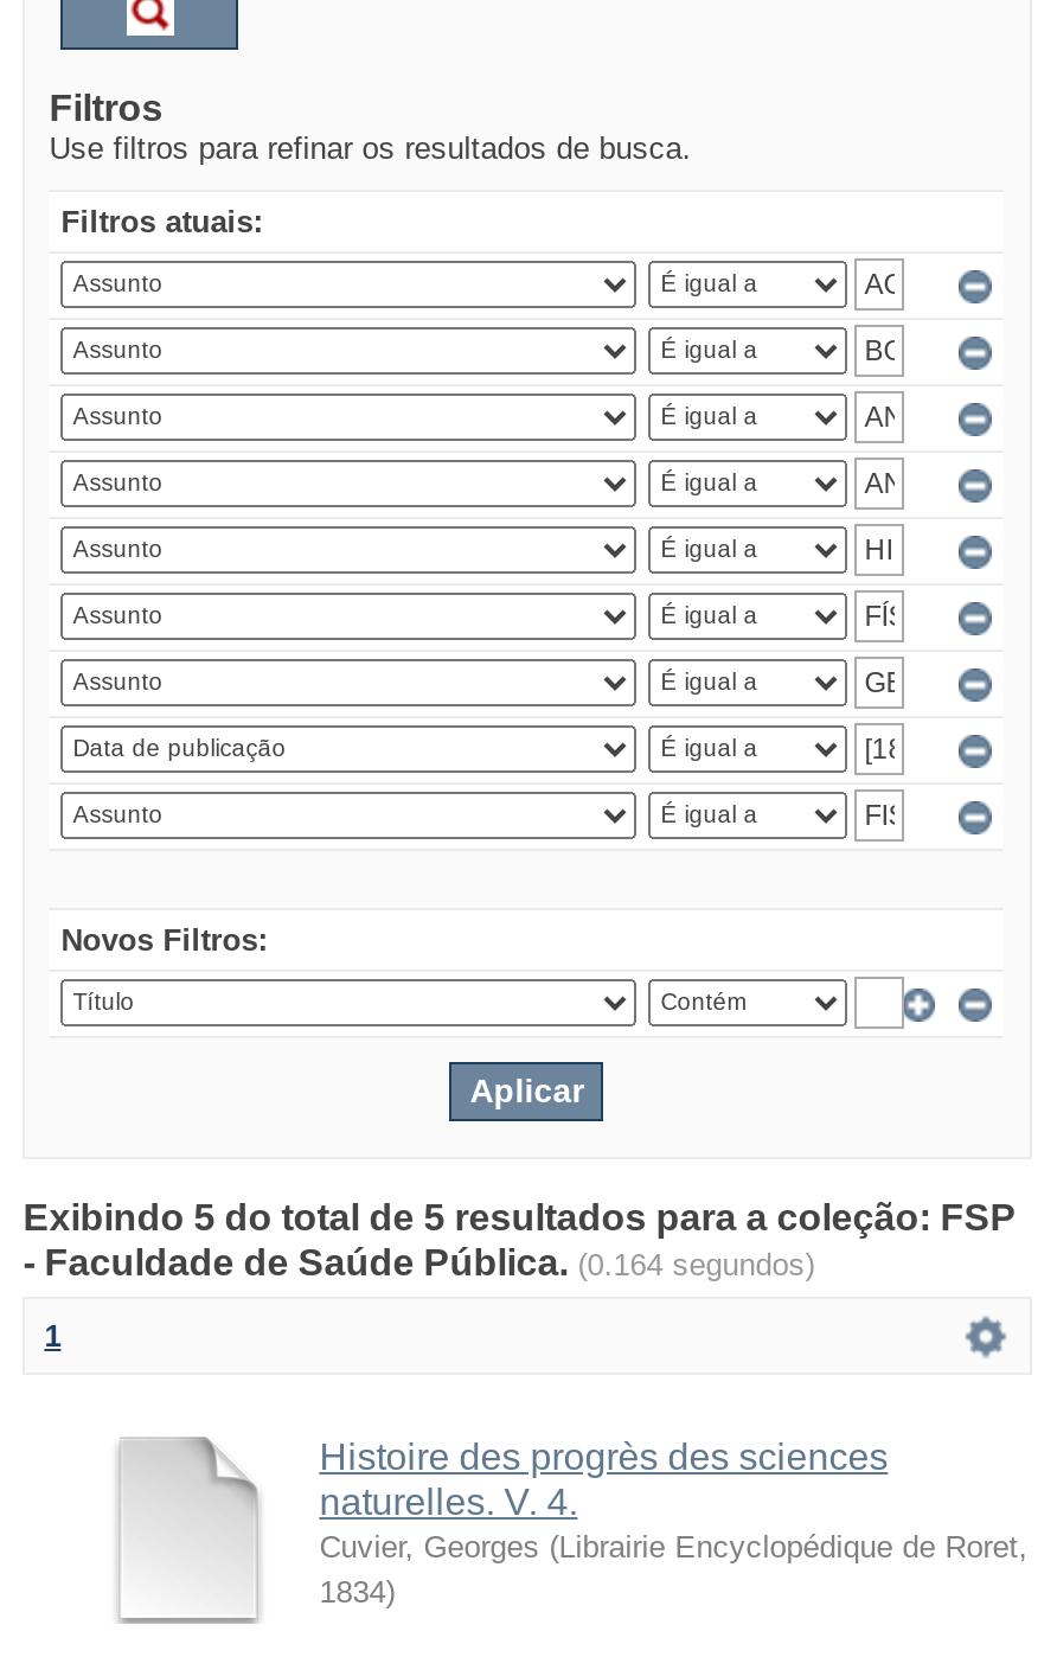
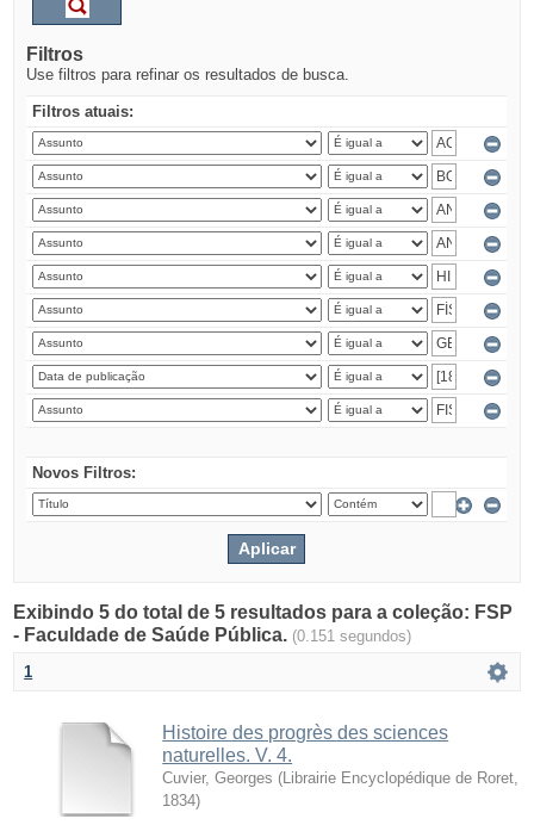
[23,1242,815,1282] - Faculdade de Saúde Pública. (0.164 segundos) -> [13,625,411,645] - Faculdade de Saúde Pública. (0.151 segundos)

